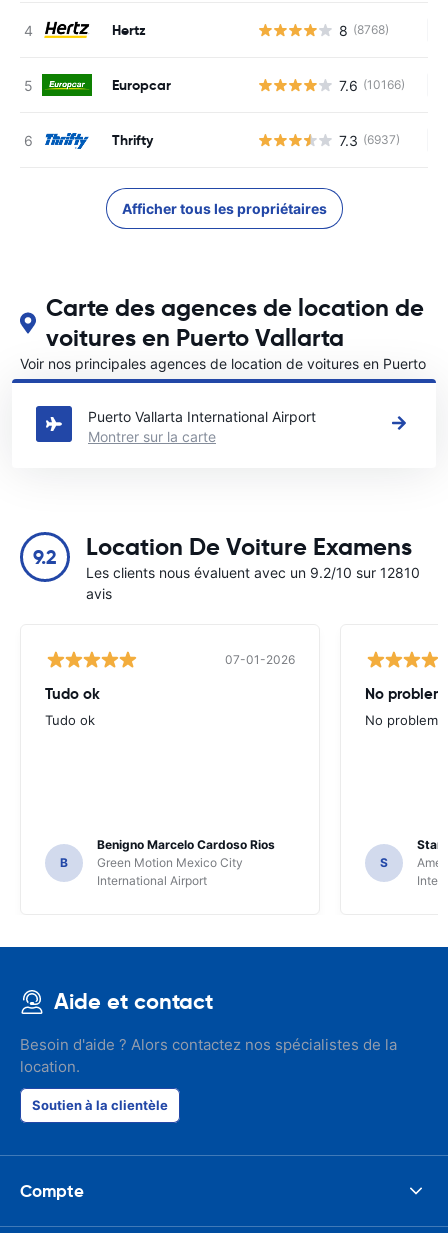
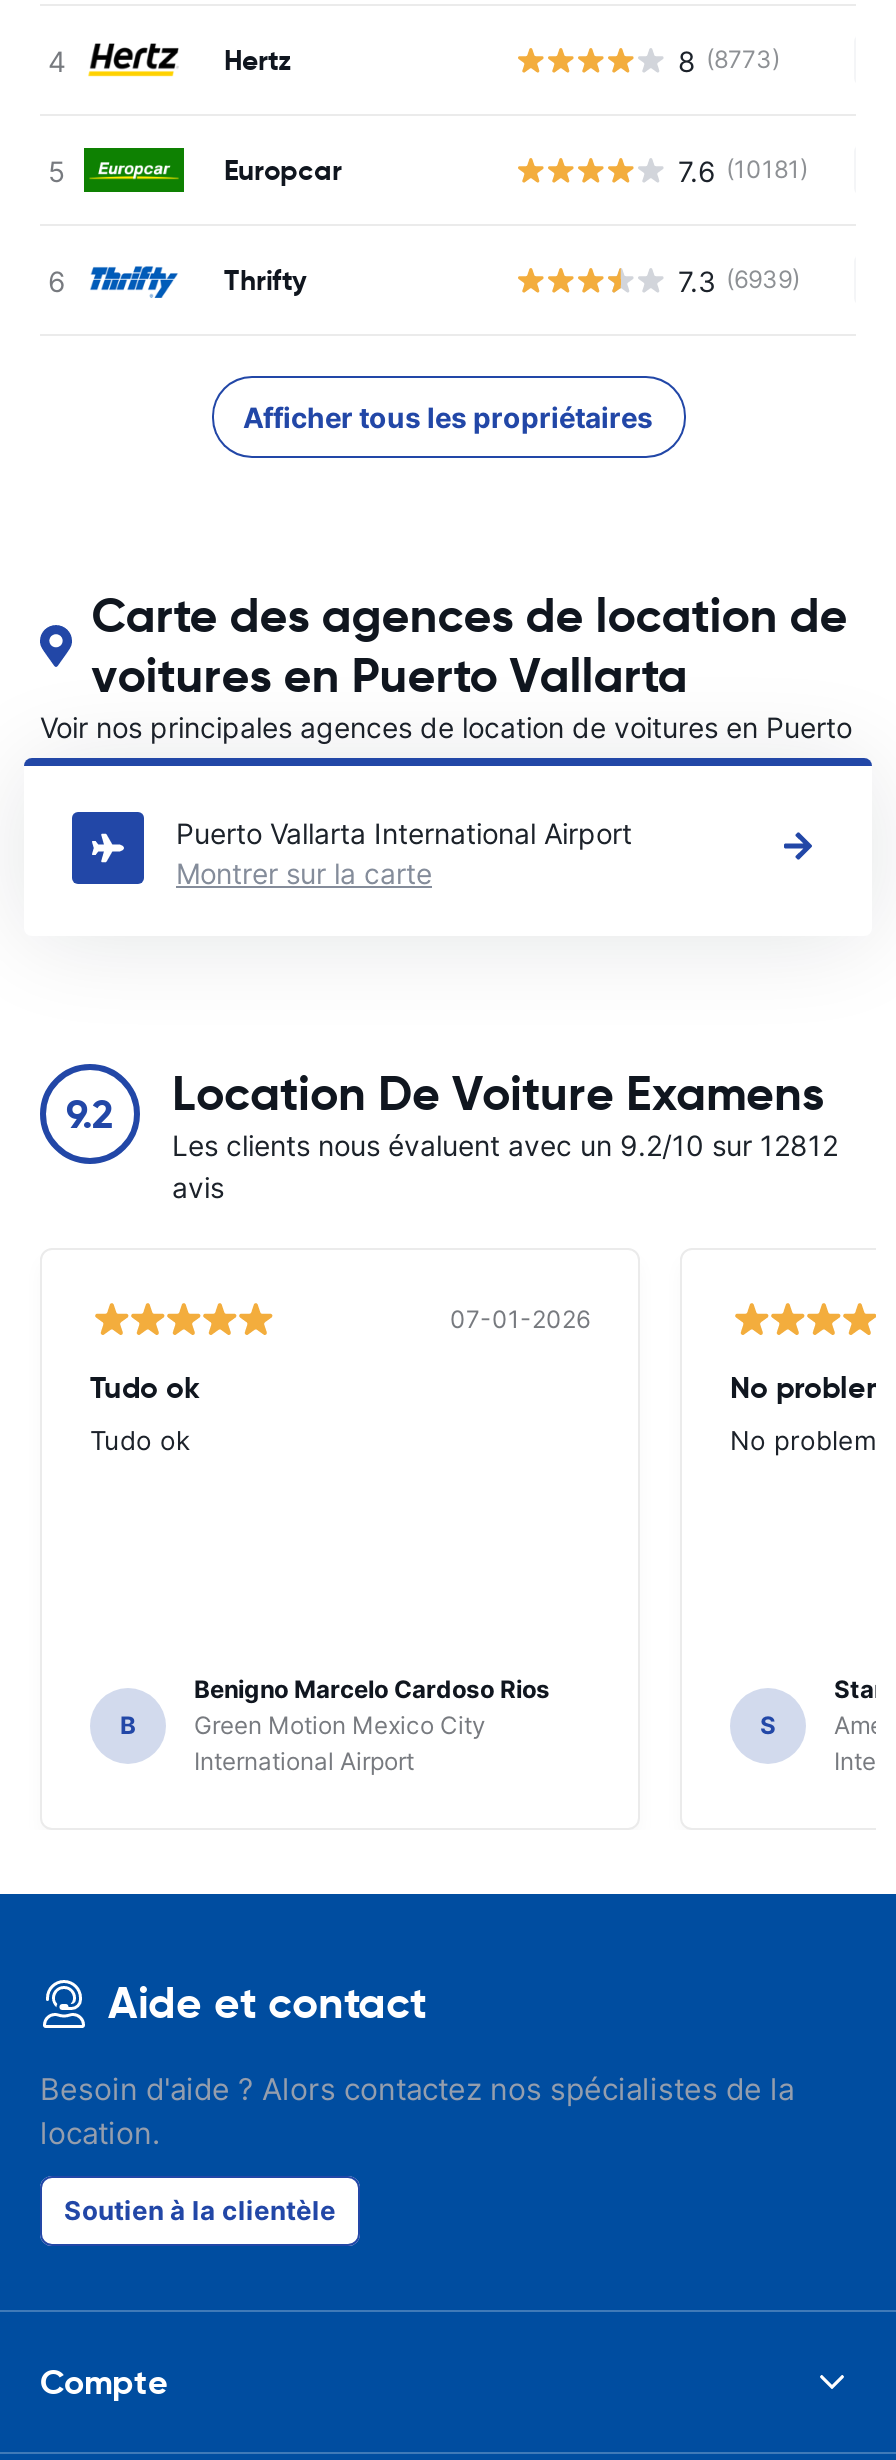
[339,21,389,38] 8 (8768) -> [678,43,780,77] 8 (8773)
[339,76,405,93] 7.6 (10166) -> [678,153,808,187] 7.6 (10181)
[339,131,400,148] 7.3 (6937) -> [678,263,800,297] 7.3 (6939)
[86,564,420,581] Les clients nous évaluent avec un 9.2/10 sur 12810 -> [172,1128,838,1162] Les clients nous évaluent avec un 9.2/10 sur 12812

